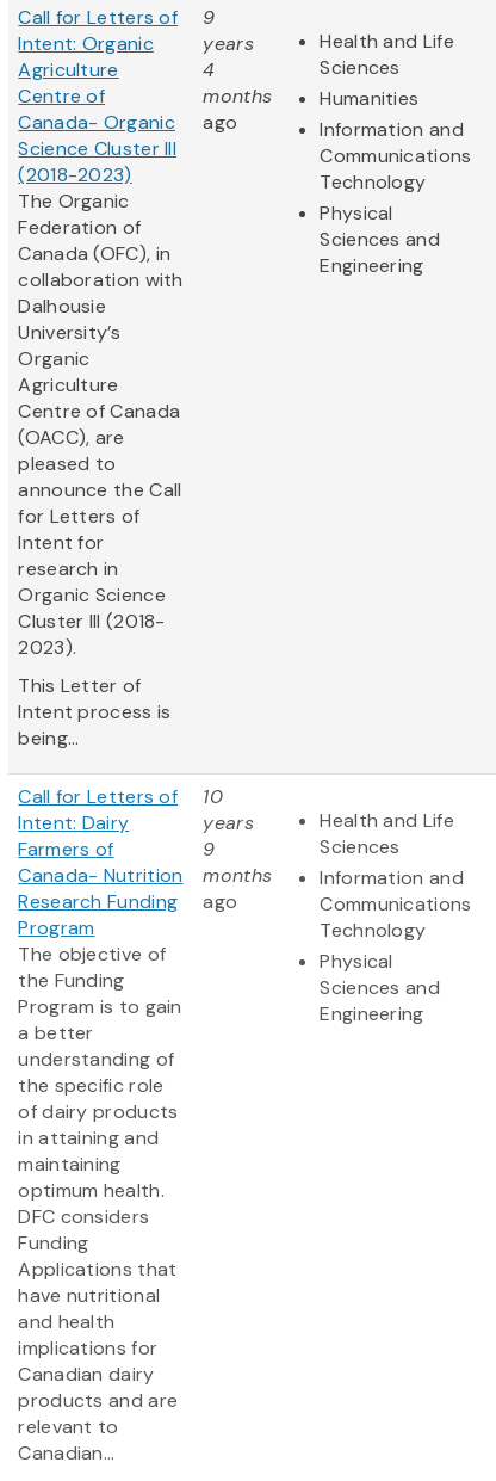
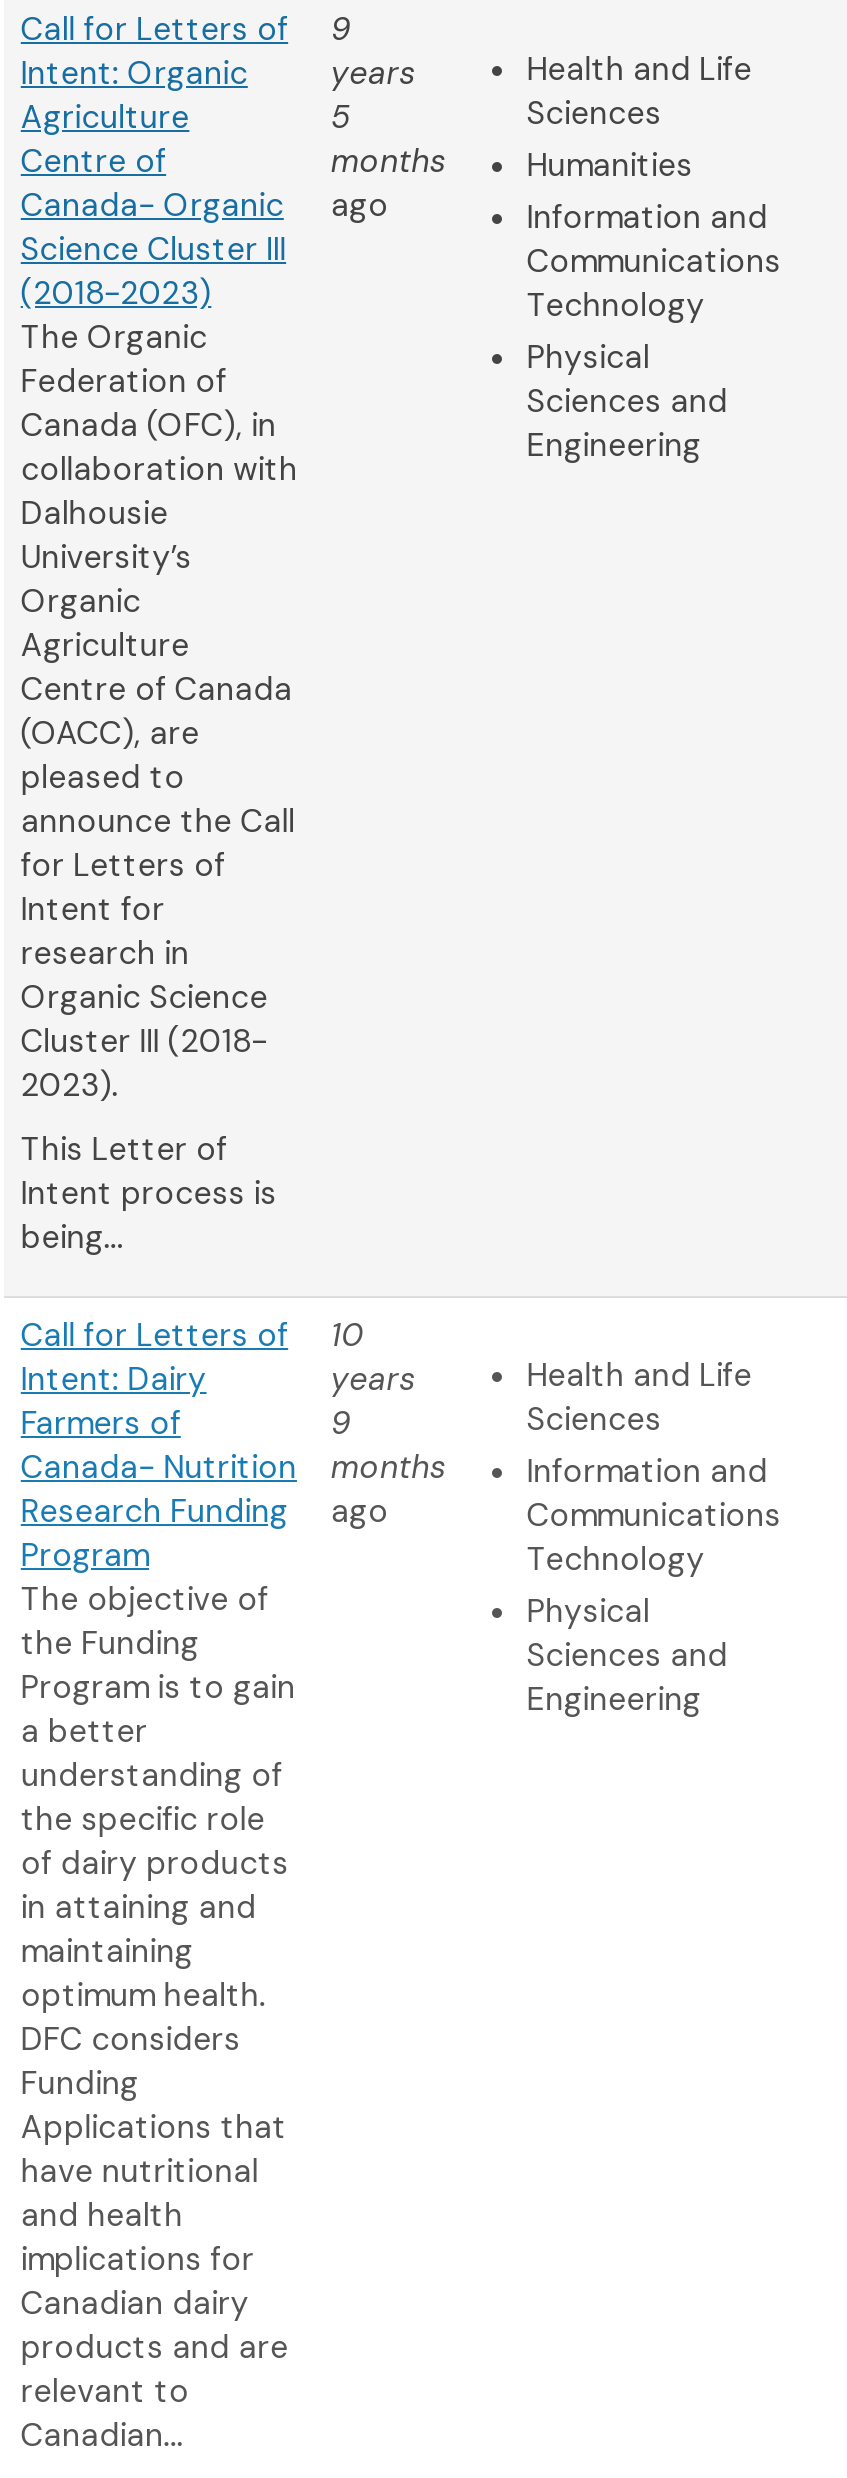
[203,58,215,83] 4 -> [331,96,351,138] 5

